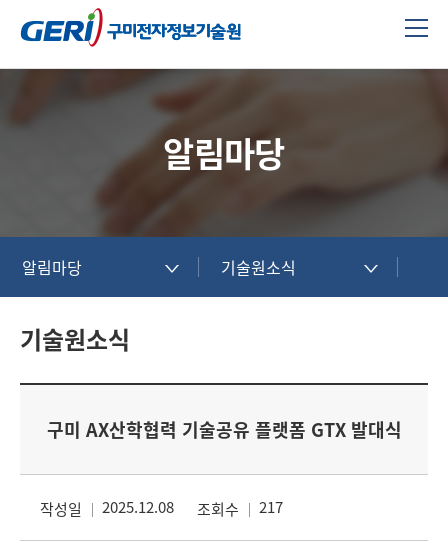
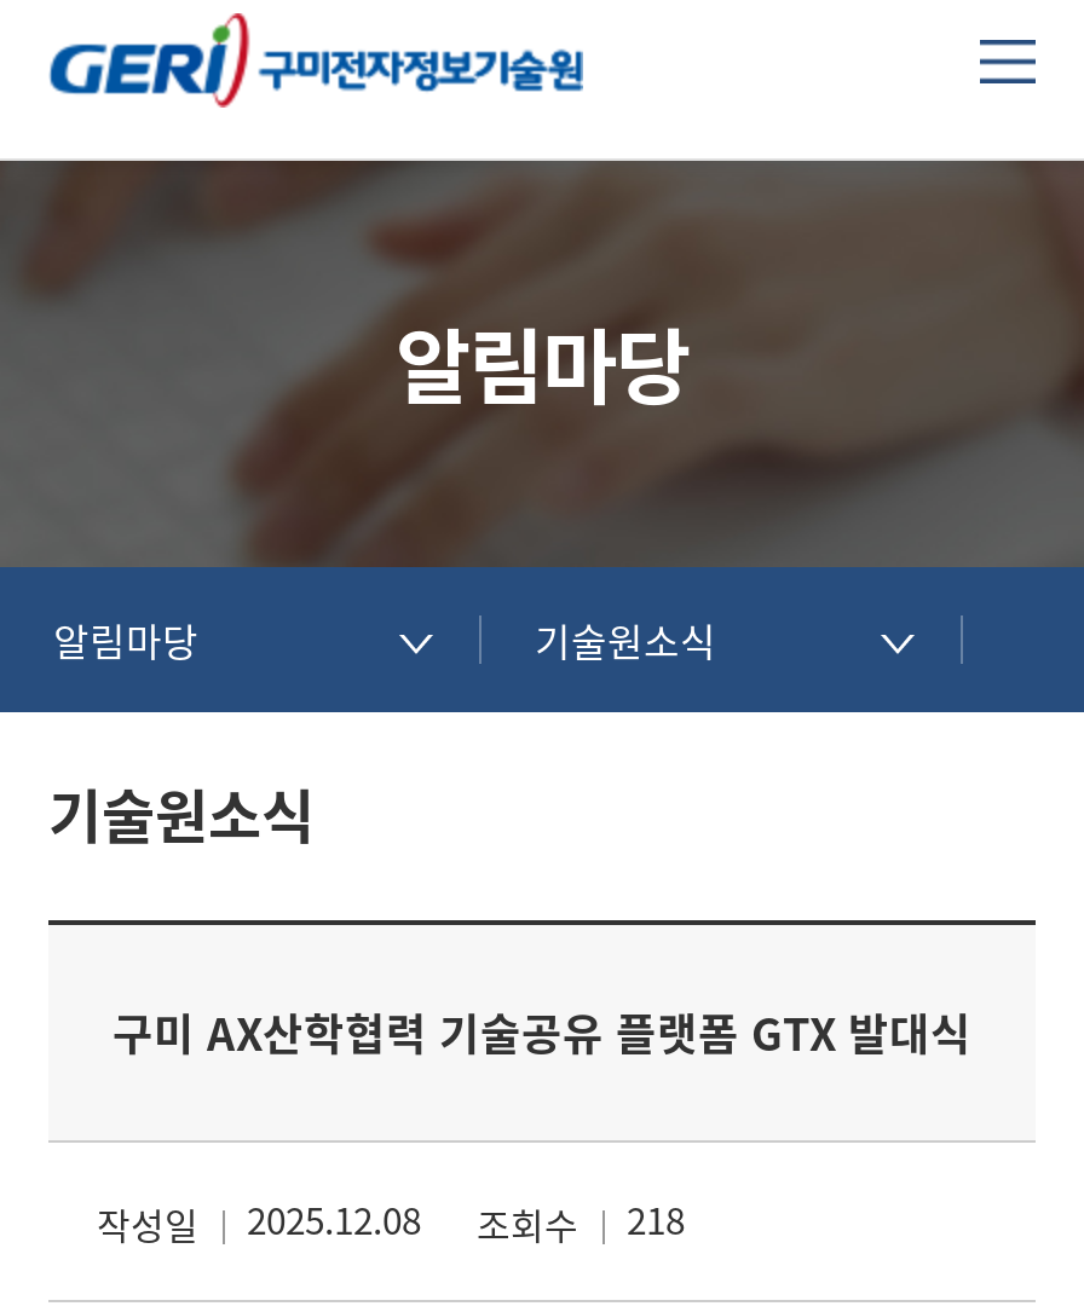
[40,496,283,520] 작성일 2025.12.08 조회수 217 -> [97,1193,685,1251] 작성일 2025.12.08 조회수 218

